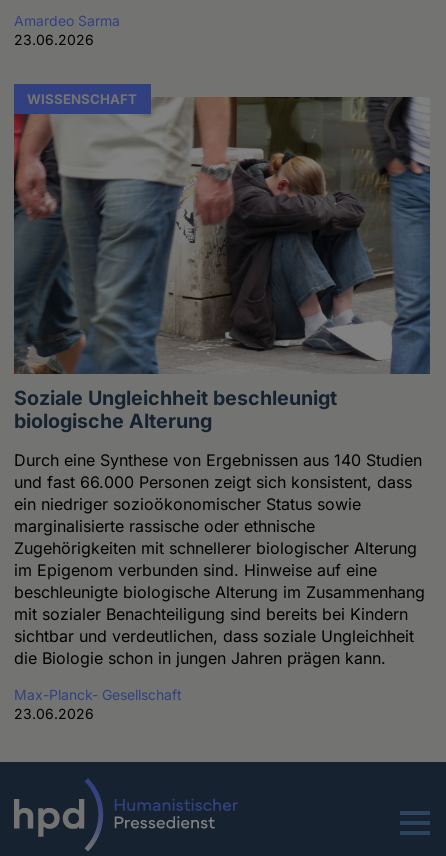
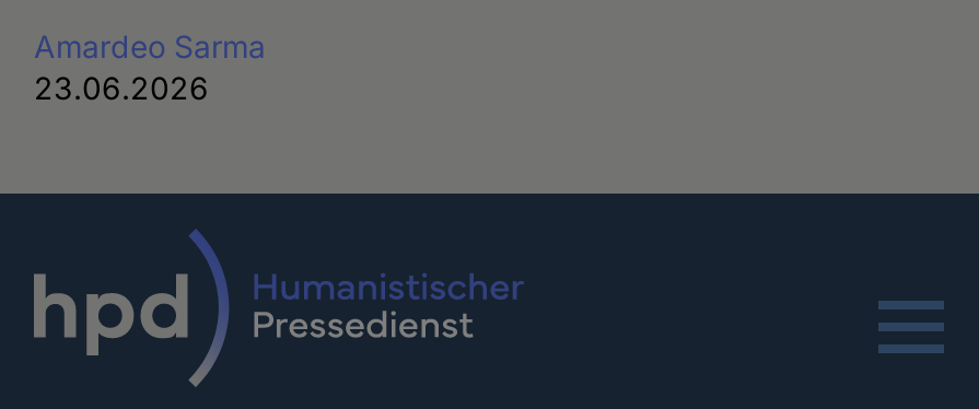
[13,91,431,375] [image] | WISSENSCHAFT -> none
[14,386,425,722] Soziale Ungleichheit beschleunigt | biologische Alterung | Durch eine Synthese von Ergebnissen aus 140 Studien | und fast 66.000 Personen zeigt sich konsistent, dass | ein niedriger sozioökonomischer Status sowie | marginalisierte rassische oder ethnische | Zugehörigkeiten mit schnellerer biologischer Alterung | im Epigenom verbunden sind. Hinweise auf eine | beschleunigte biologische Alterung im Zusammenhang | mit sozialer Benachteiligung sind bereits bei Kindern | sichtbar und verdeutlichen, dass soziale Ungleichheit | die Biologie schon in jungen Jahren prägen kann. | Max-Planck- Gesellschaft | 23.06.2026 -> none

